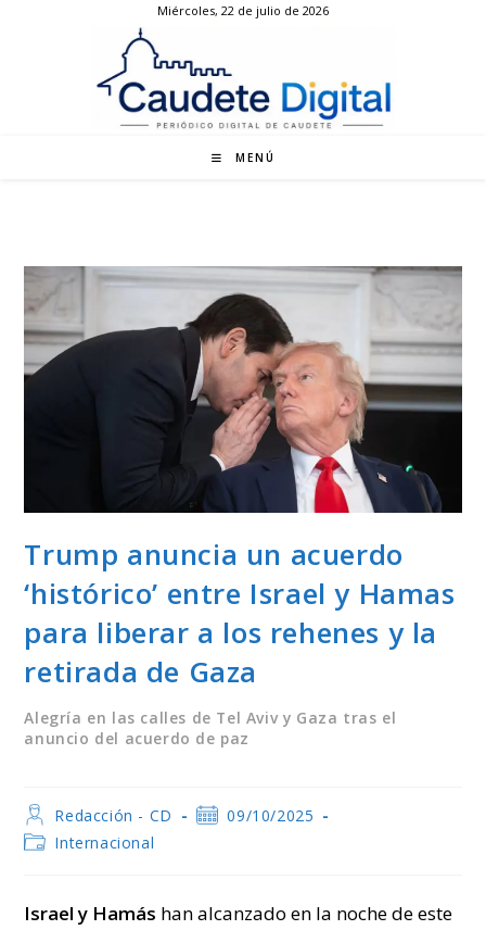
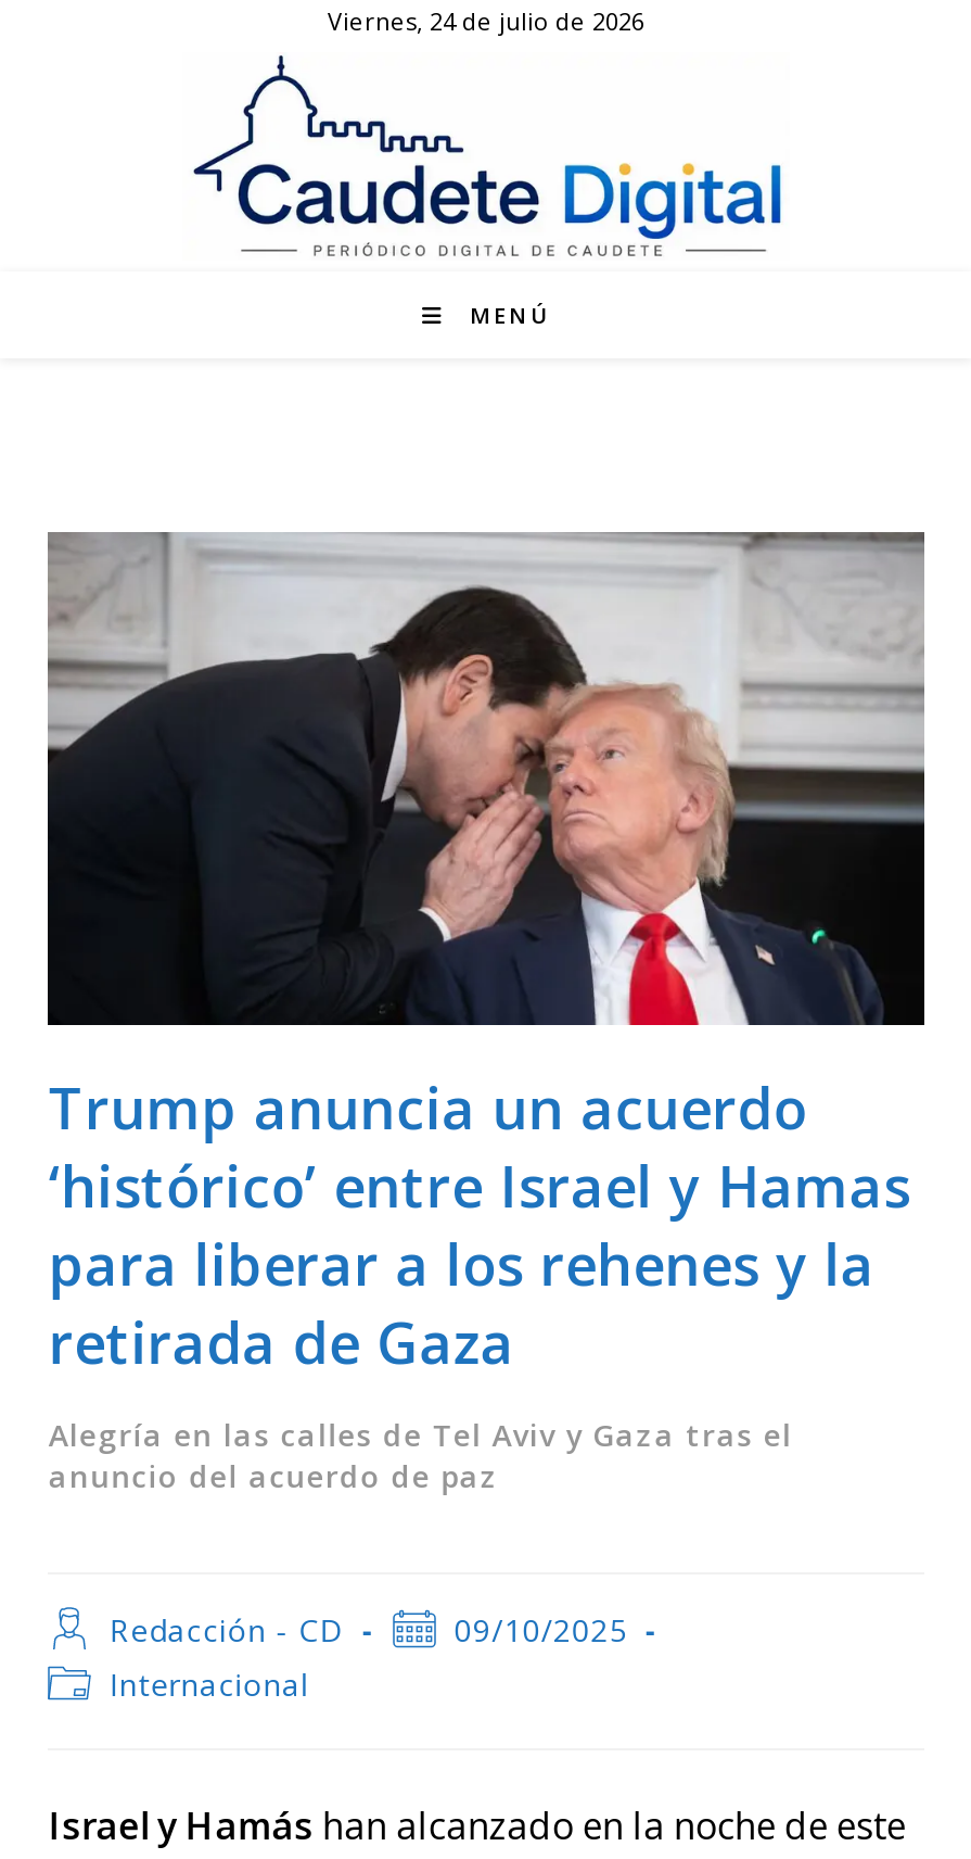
[157,2,329,18] Miércoles, 22 de julio de 2026 -> [328,4,644,37] Viernes, 24 de julio de 2026

